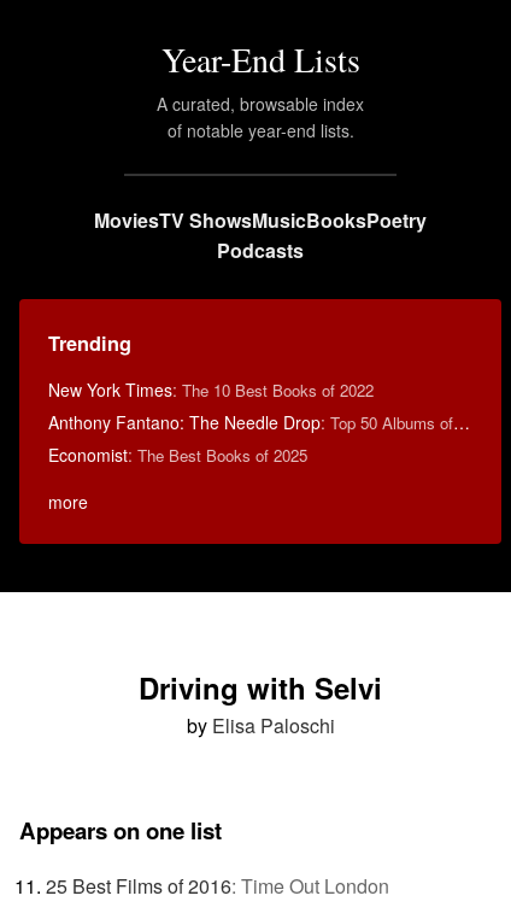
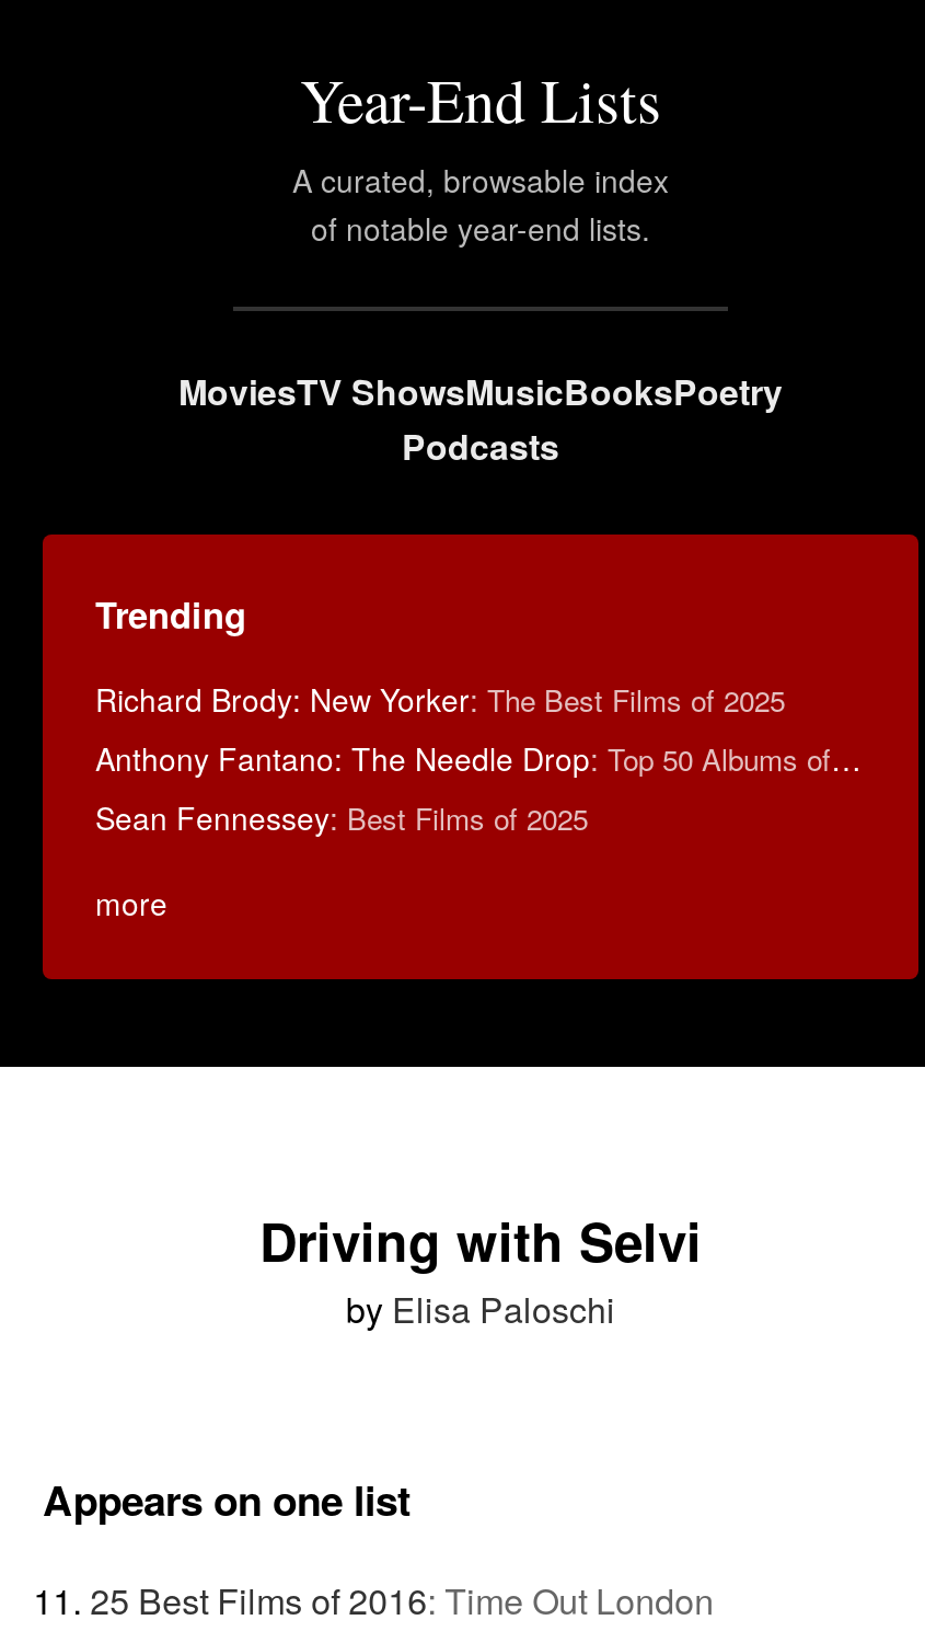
[48,377,374,402] New York Times: The 10 Best Books of 2022 -> [95,677,785,721] Richard Brody: New Yorker: The Best Films of 2025
[48,443,307,467] Economist: The Best Books of 2025 -> [95,795,588,839] Sean Fennessey: Best Films of 2025

